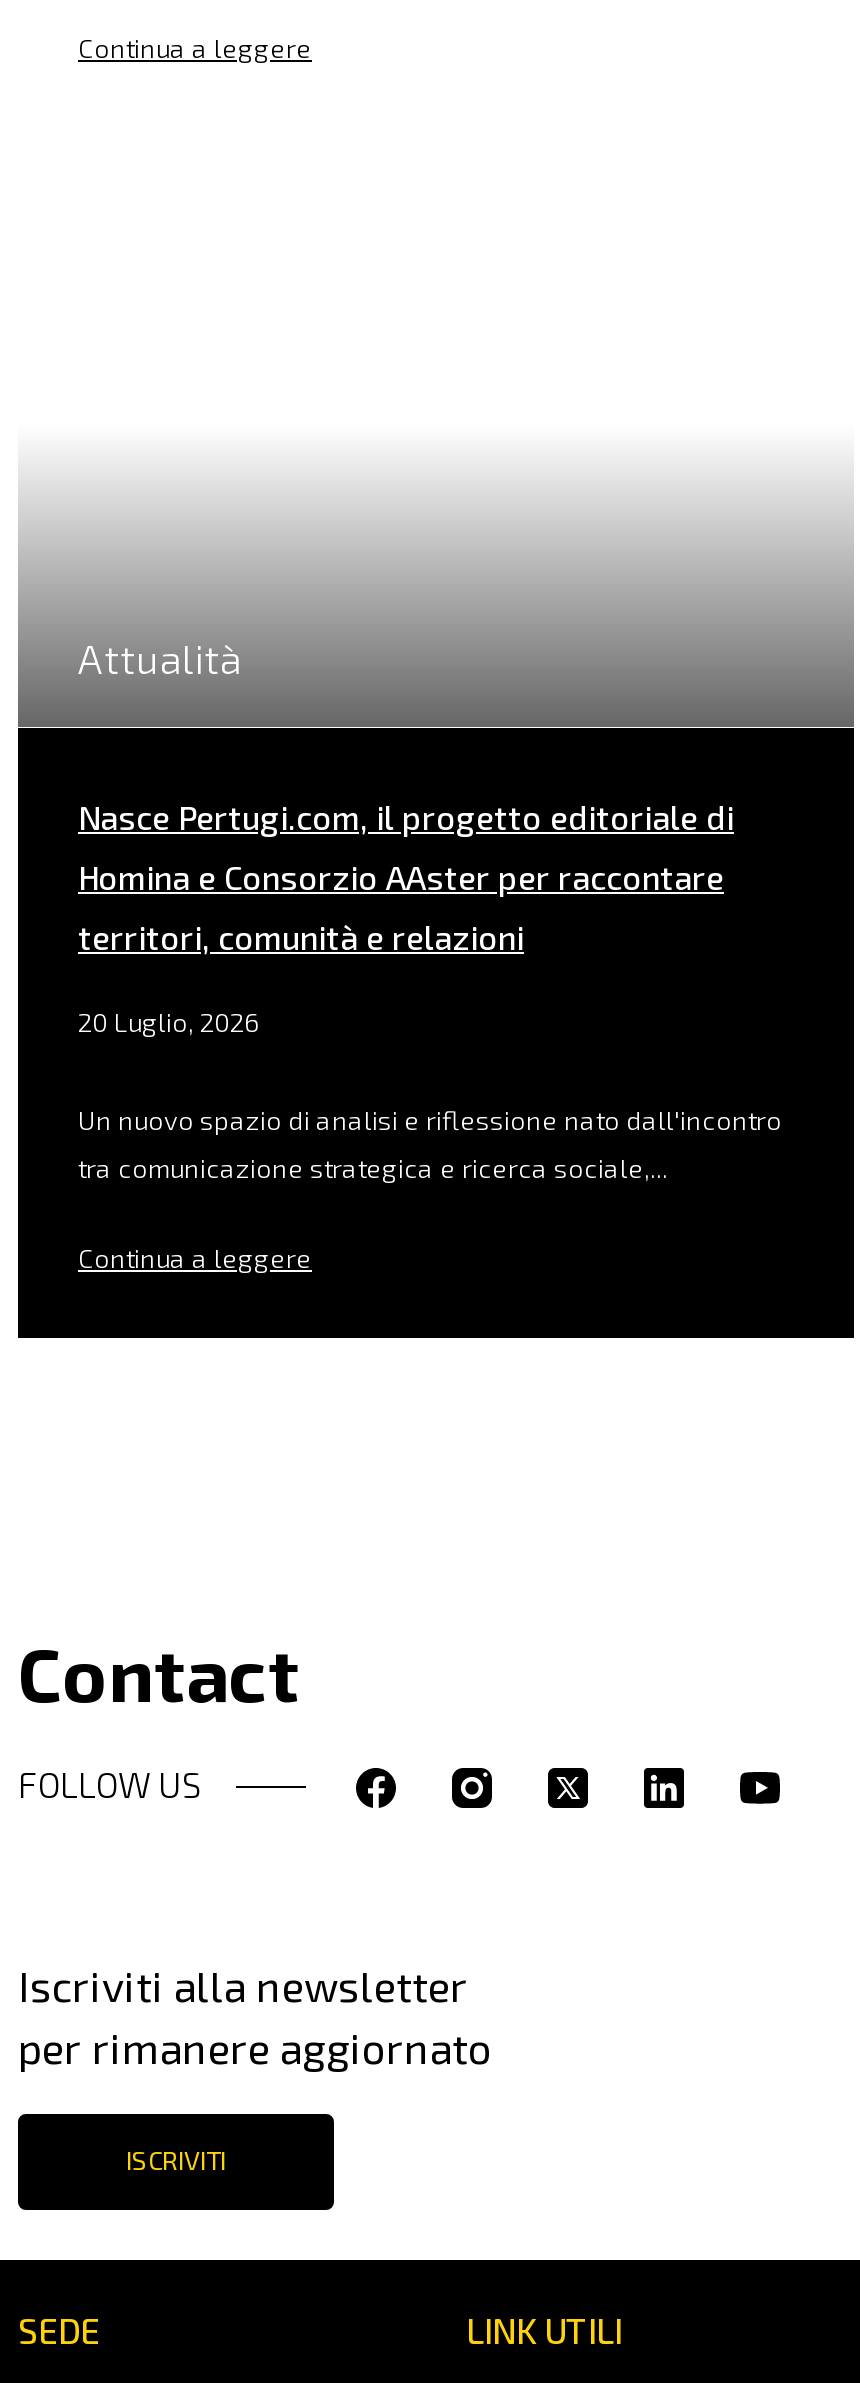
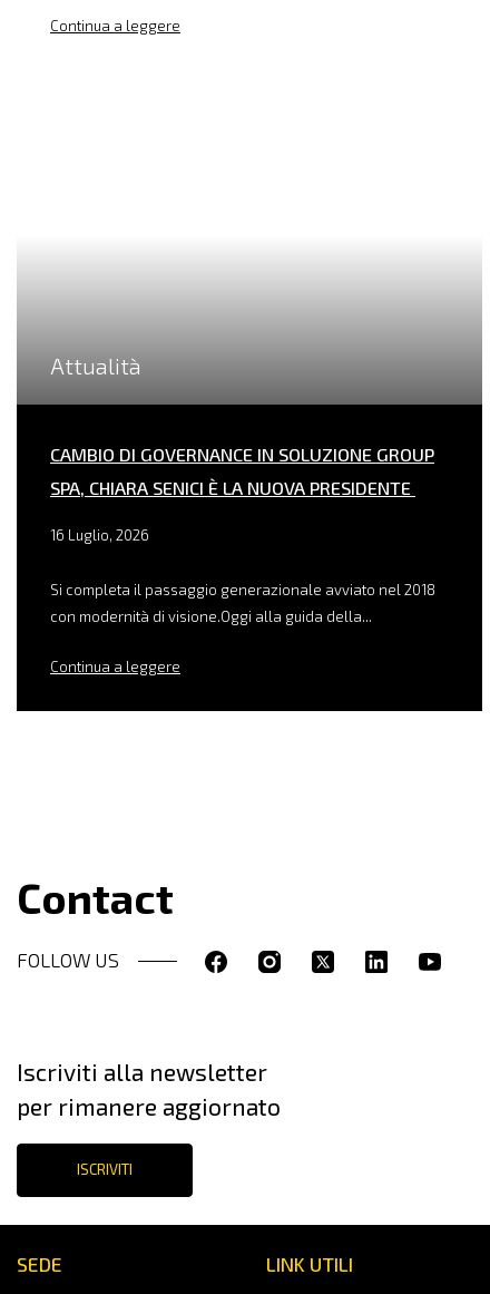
[78,797,782,1183] Nasce Pertugi.com, il progetto editoriale di | Homina e Consorzio AAster per raccontare | territori, comunità e relazioni | 20 Luglio, 2026 | Un nuovo spazio di analisi e riflessione nato dall'incontro | tra comunicazione strategica e ricerca sociale,... -> [50,443,435,625] CAMBIO DI GOVERNANCE IN SOLUZIONE GROUP | SPA, CHIARA SENICI È LA NUOVA PRESIDENTE | 16 Luglio, 2026 | Si completa il passaggio generazionale avviato nel 2018 | con modernità di visione.Oggi alla guida della...

